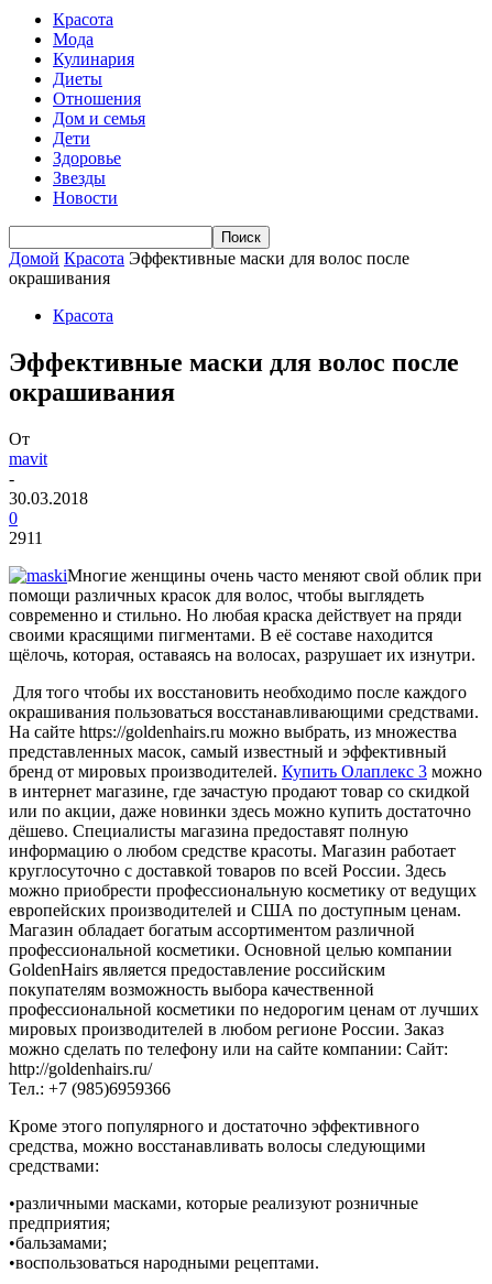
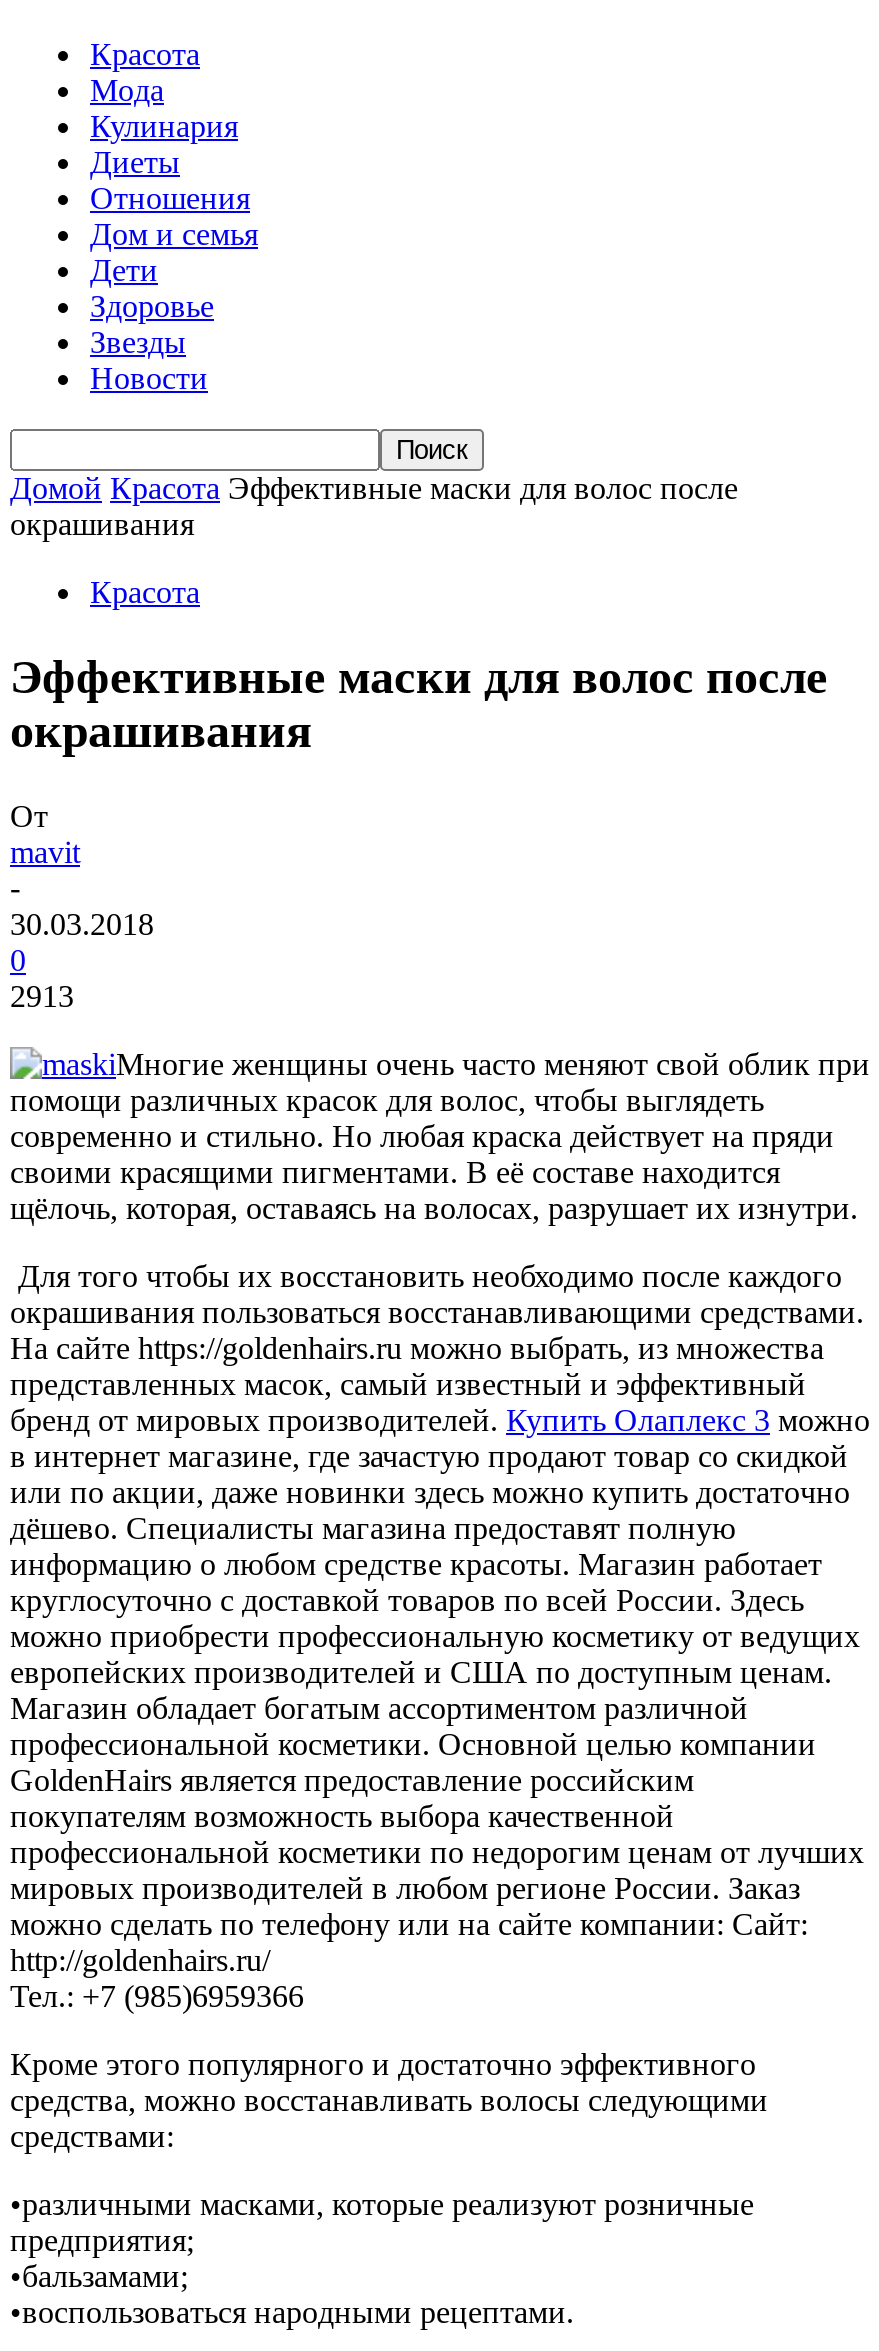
[9,528,43,547] 2911 -> [10,979,74,1013] 2913

